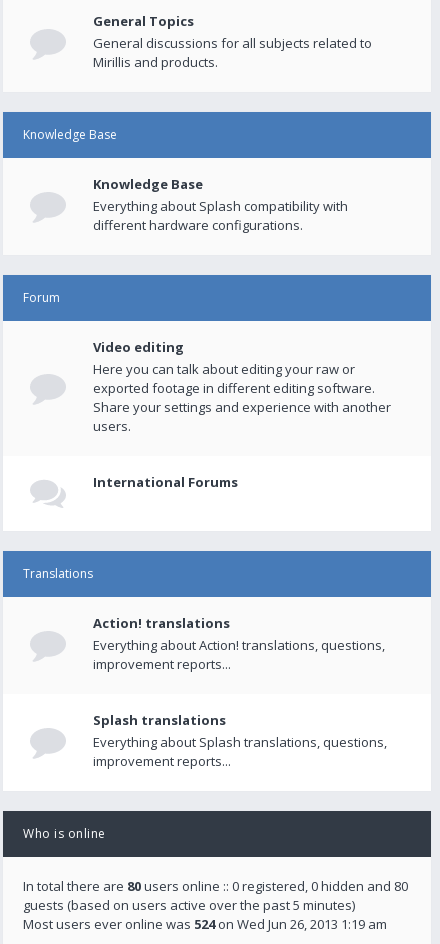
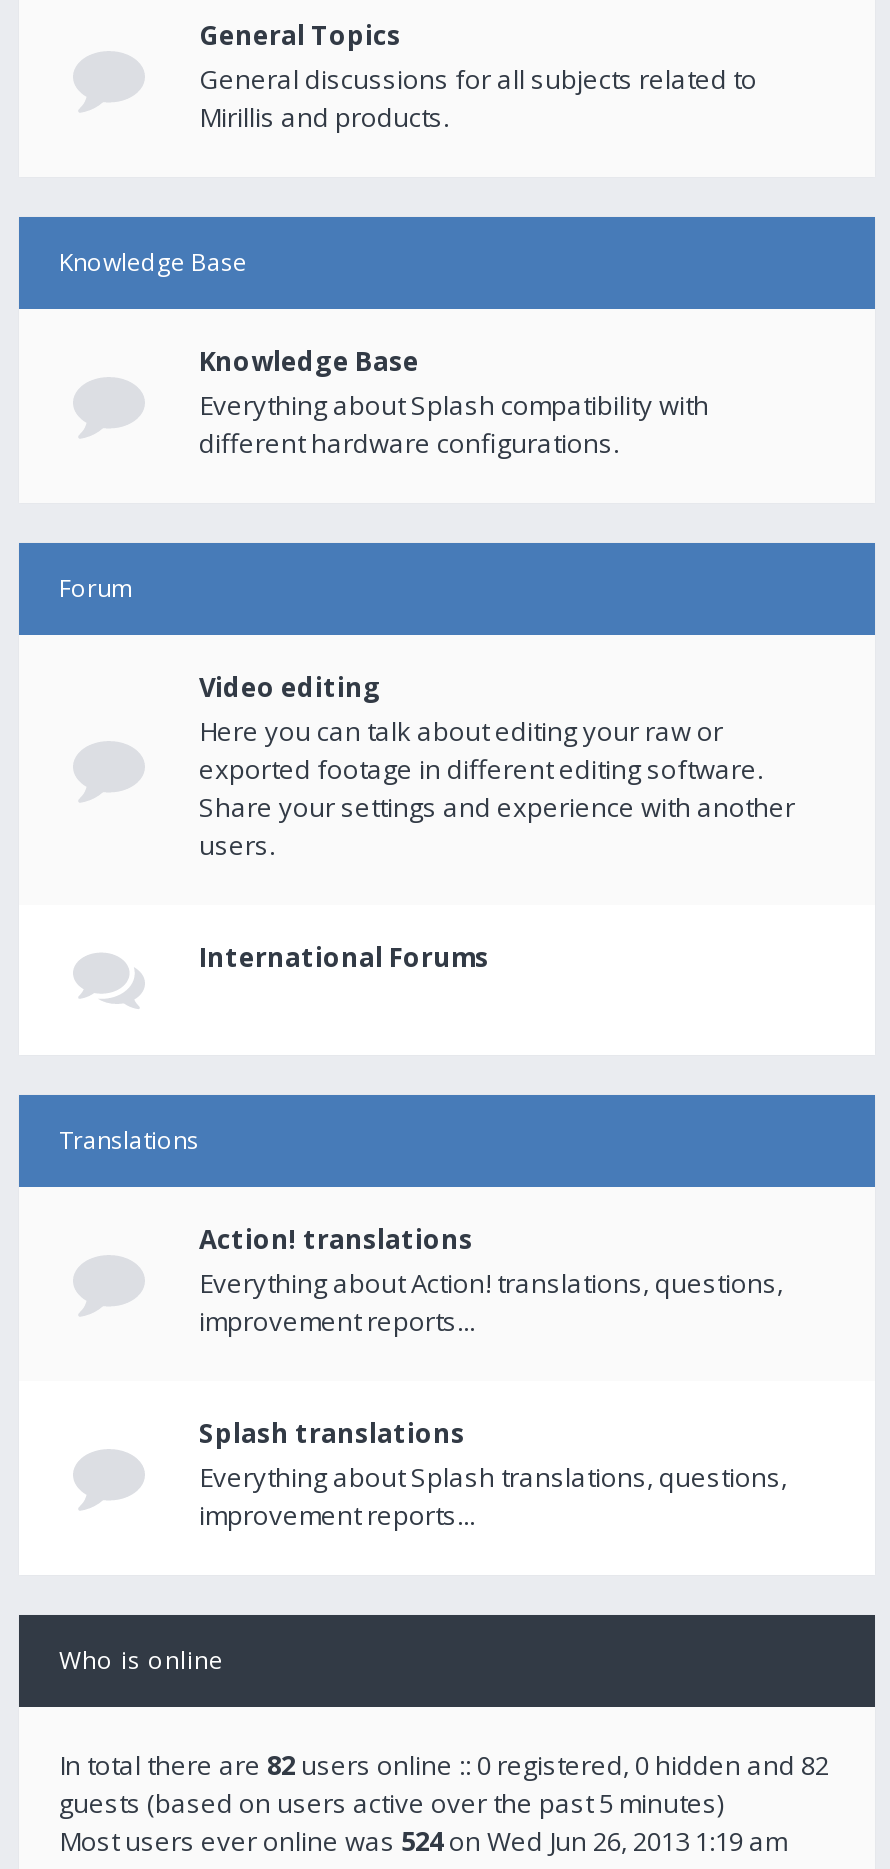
[23,877,408,895] In total there are 80 users online :: 0 registered, 0 hidden and 80 -> [59,1747,829,1783] In total there are 82 users online :: 0 registered, 0 hidden and 82

